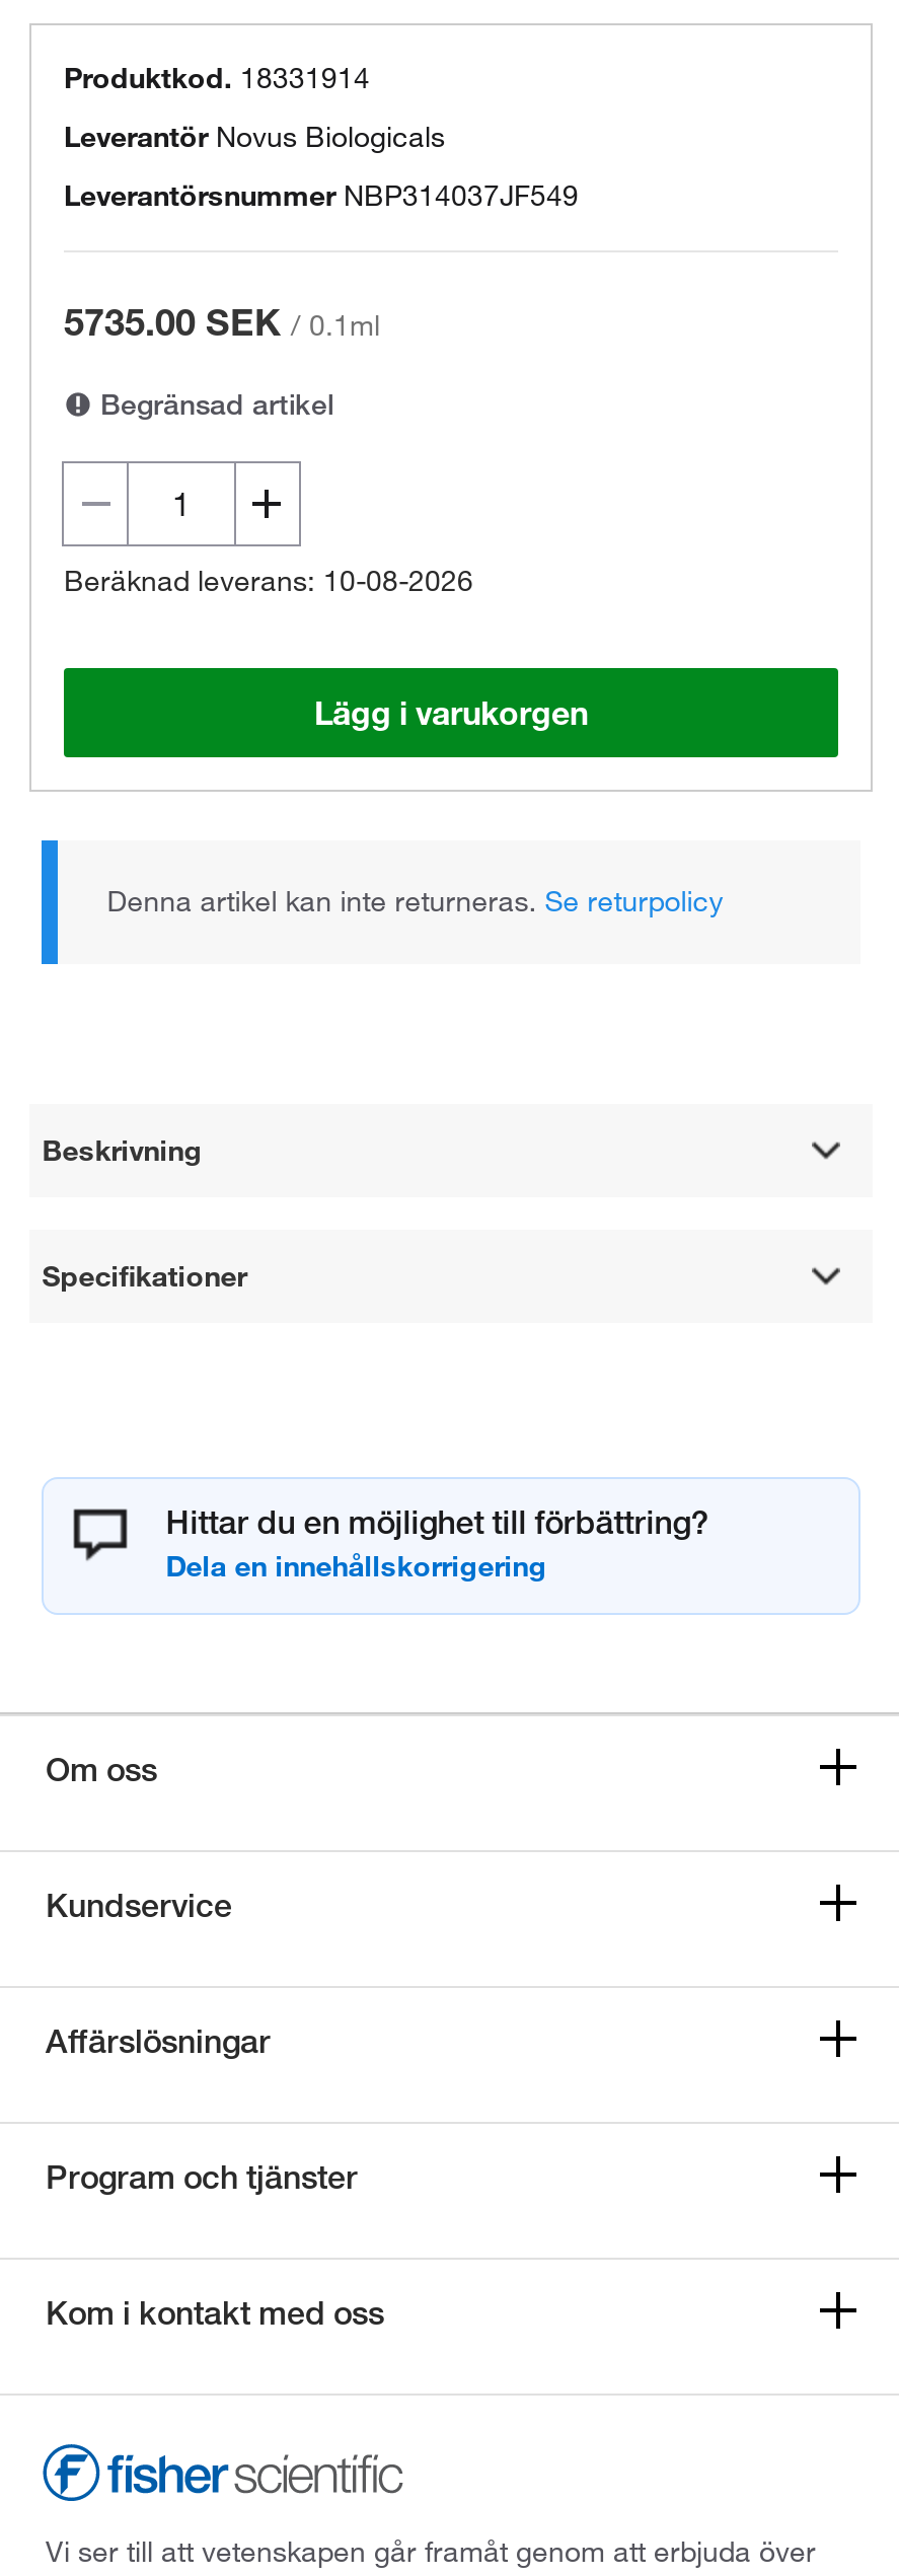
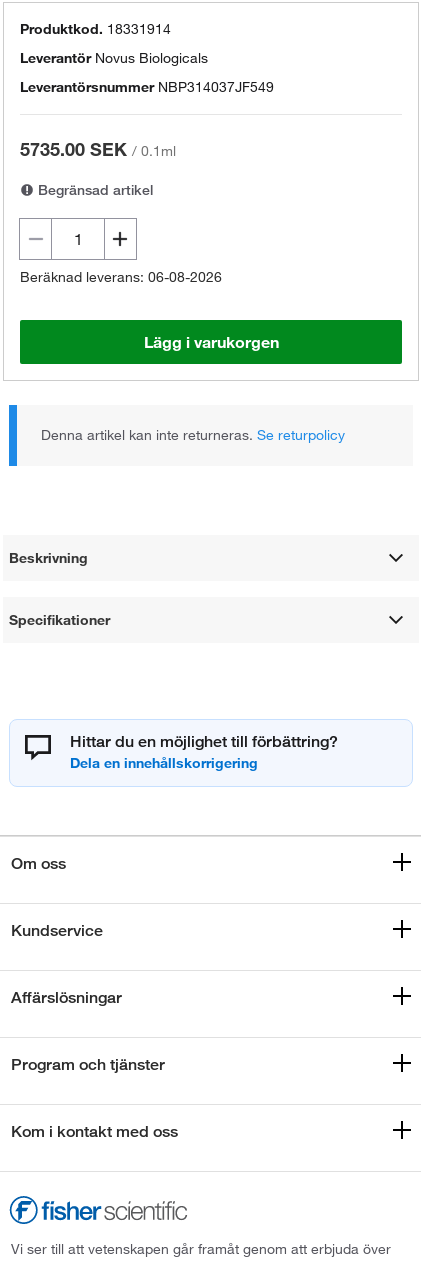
[64,563,473,599] Beräknad leverans: 10-08-2026 -> [20,268,222,286] Beräknad leverans: 06-08-2026

